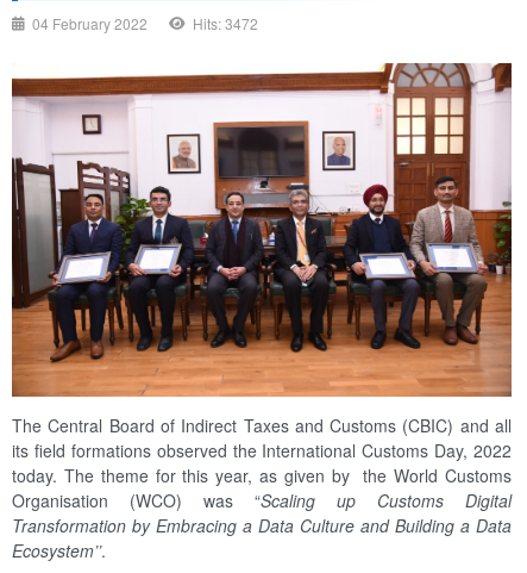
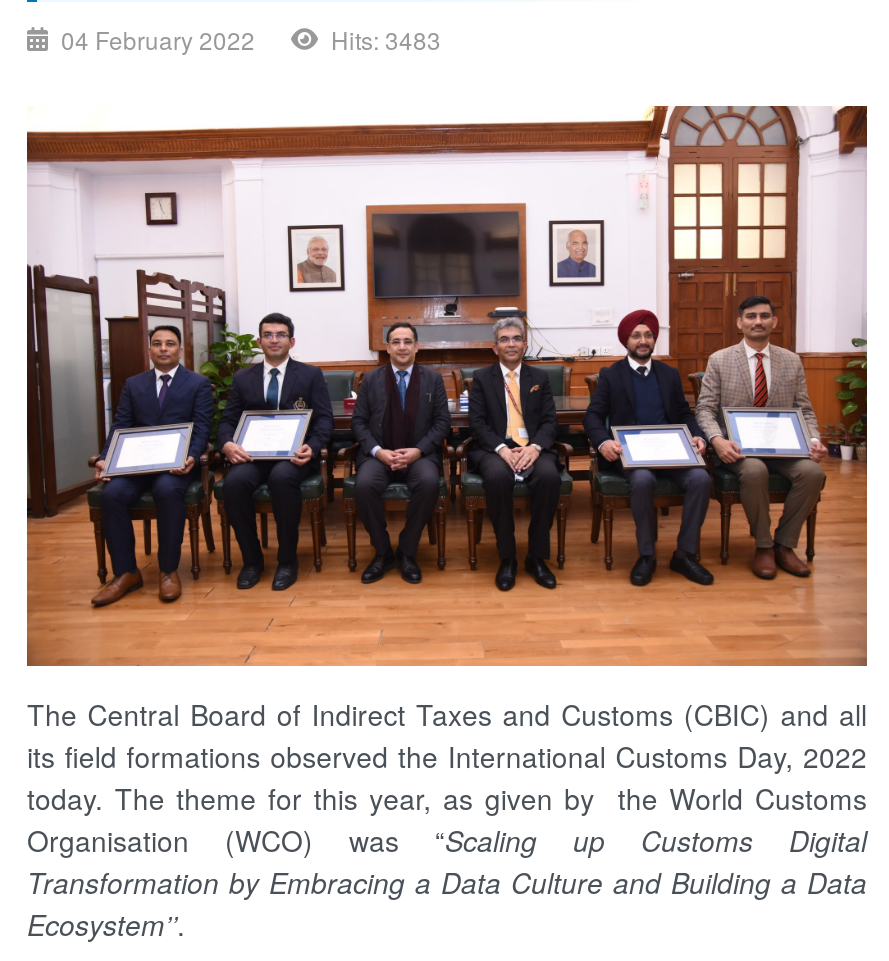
[193,13,258,33] Hits: 3472 -> [331,22,441,56] Hits: 3483

